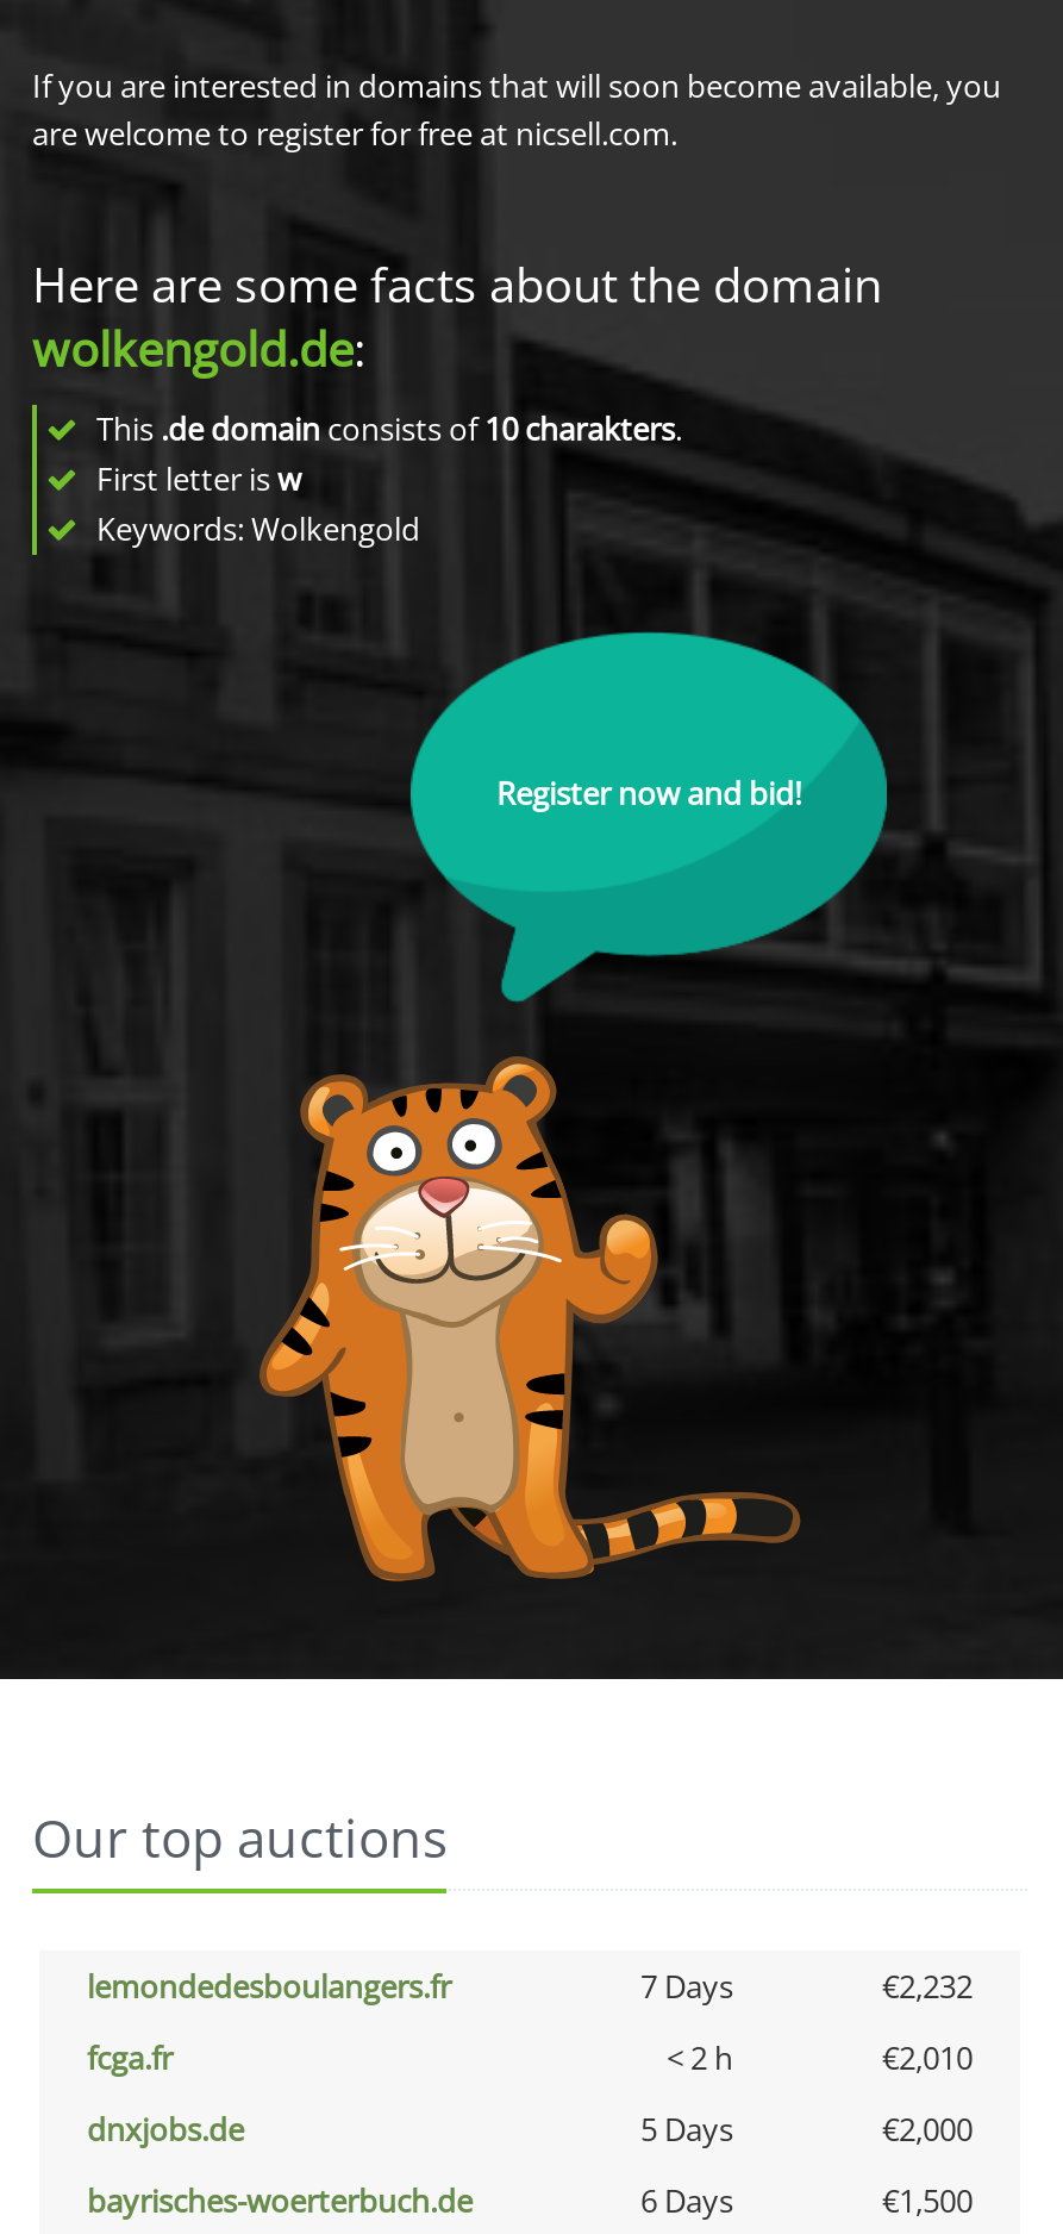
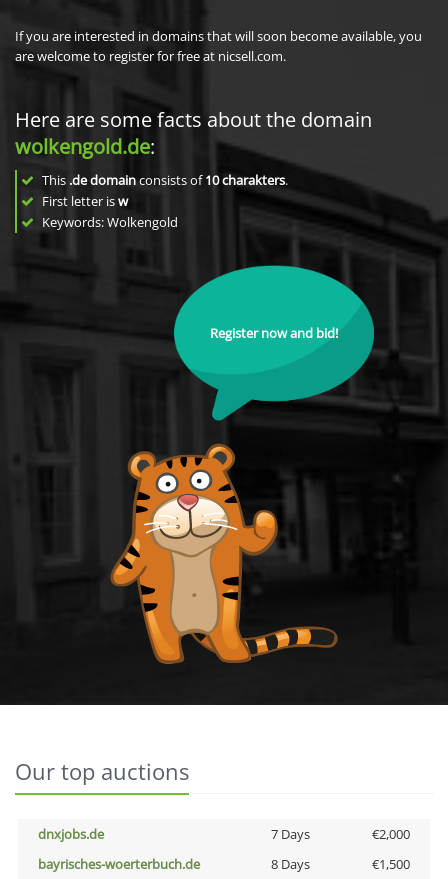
[87,1965,973,2079] lemondedesboulangers.fr | 7 Days | €2,232 | fcga.fr | < 2 h | €2,010 -> none
[640,2108,733,2151] 5 Days -> [270,825,309,843] 7 Days
[640,2179,733,2222] 6 Days -> [270,855,309,873] 8 Days

